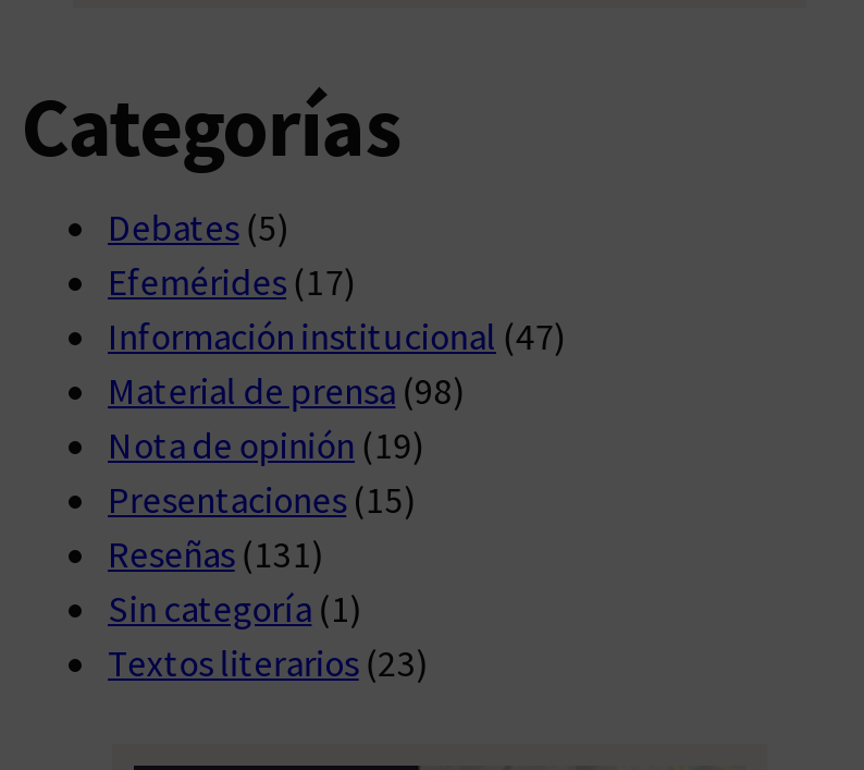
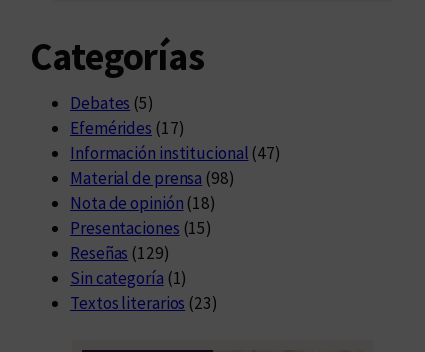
[108,421,425,469] Nota de opinión (19) -> [70,192,216,214] Nota de opinión (18)
[108,530,325,578] Reseñas (131) -> [70,242,170,264] Reseñas (129)

